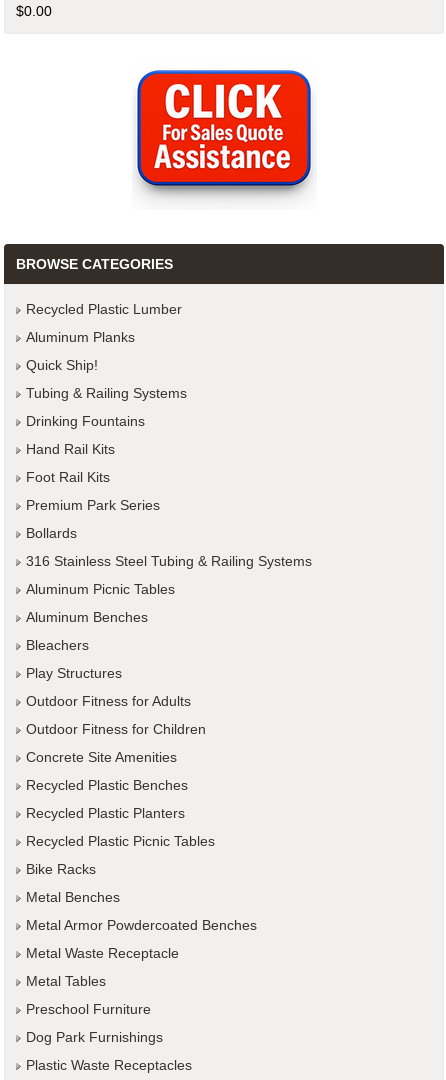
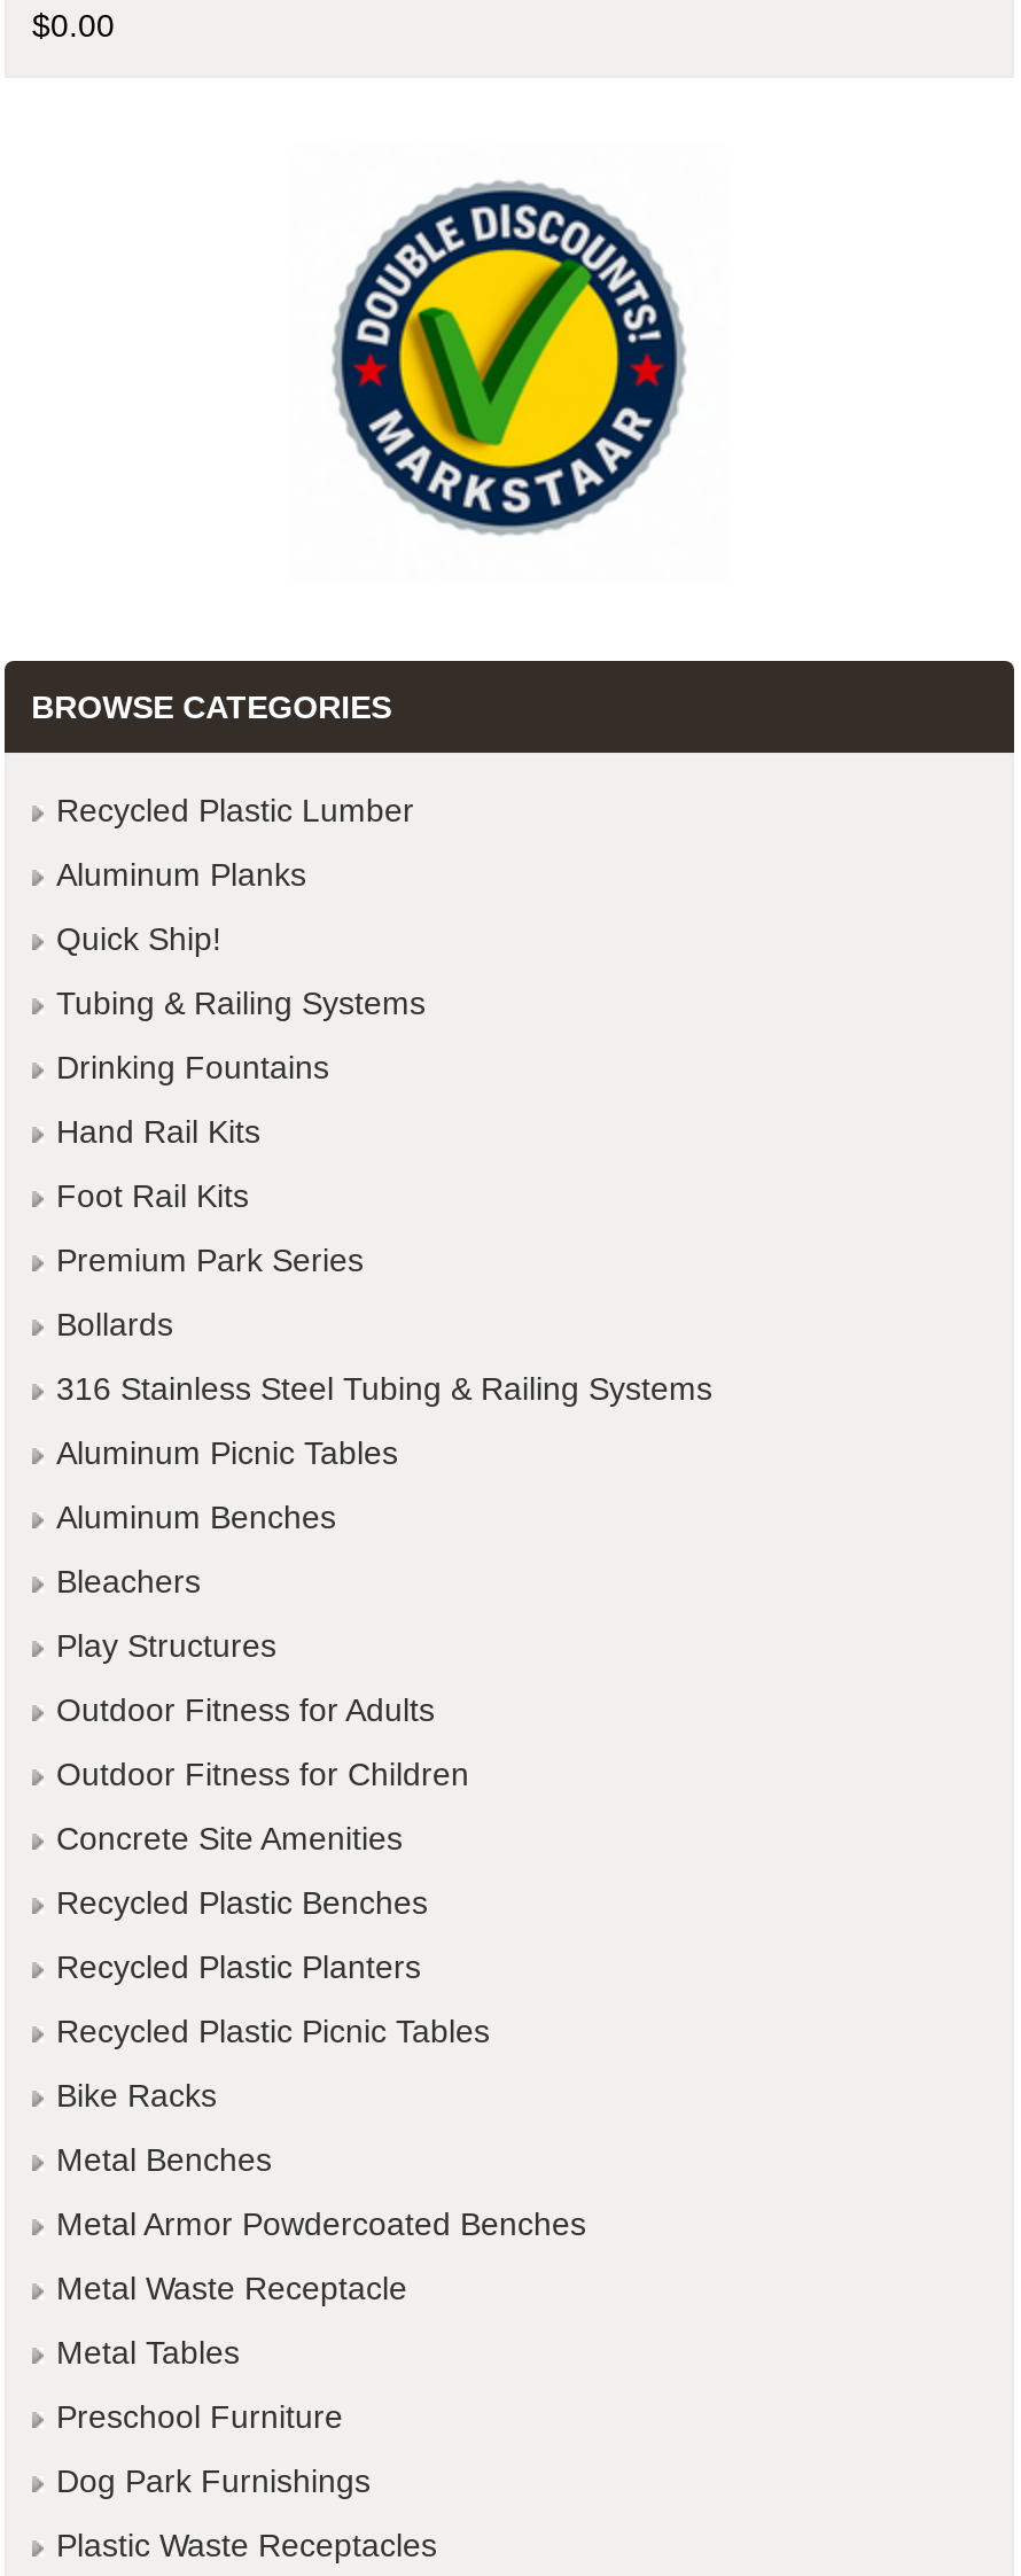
[136,69,312,197] [image] -> [310,181,709,537] [image]

